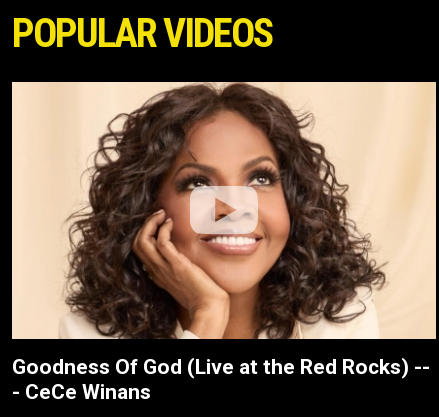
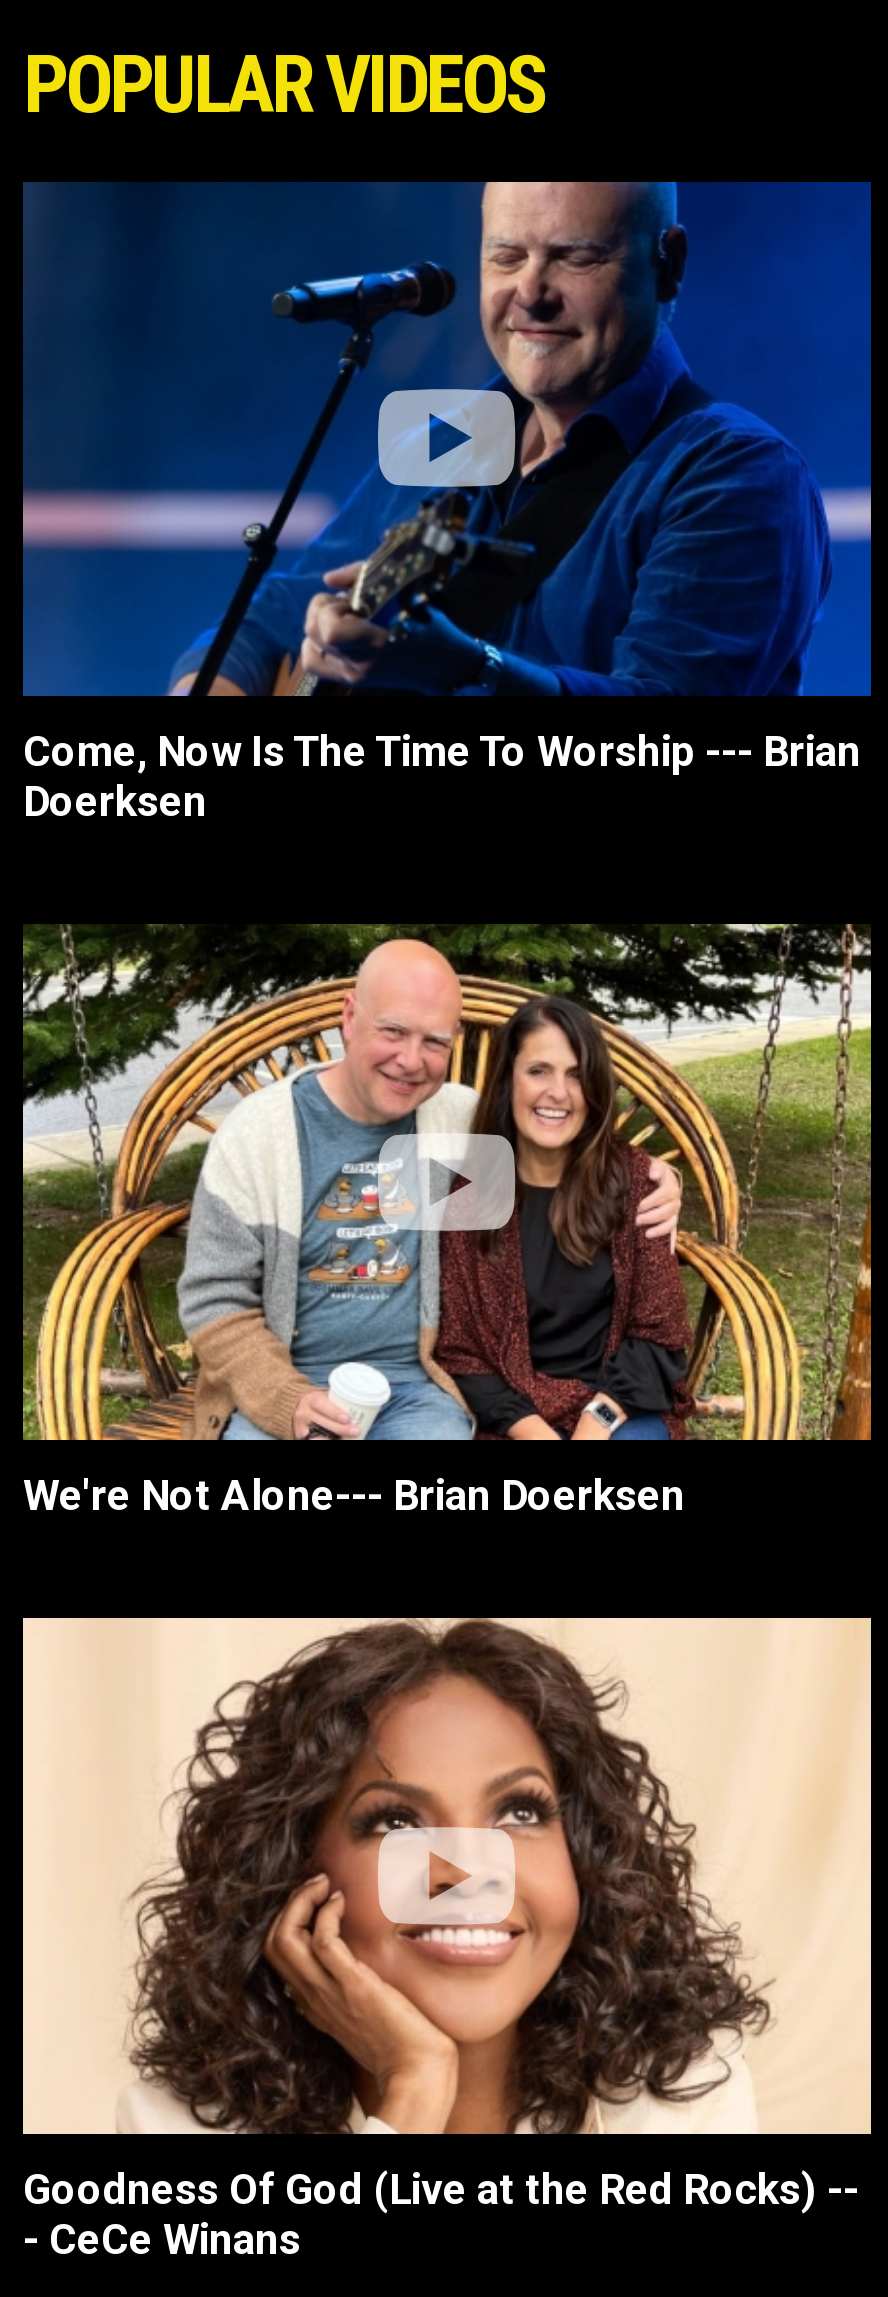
none -> [21,180,873,826] [image] | Come, Now Is The Time To Worship --- Brian | Doerksen
none -> [21,922,873,1520] [image] | We're Not Alone--- Brian Doerksen

